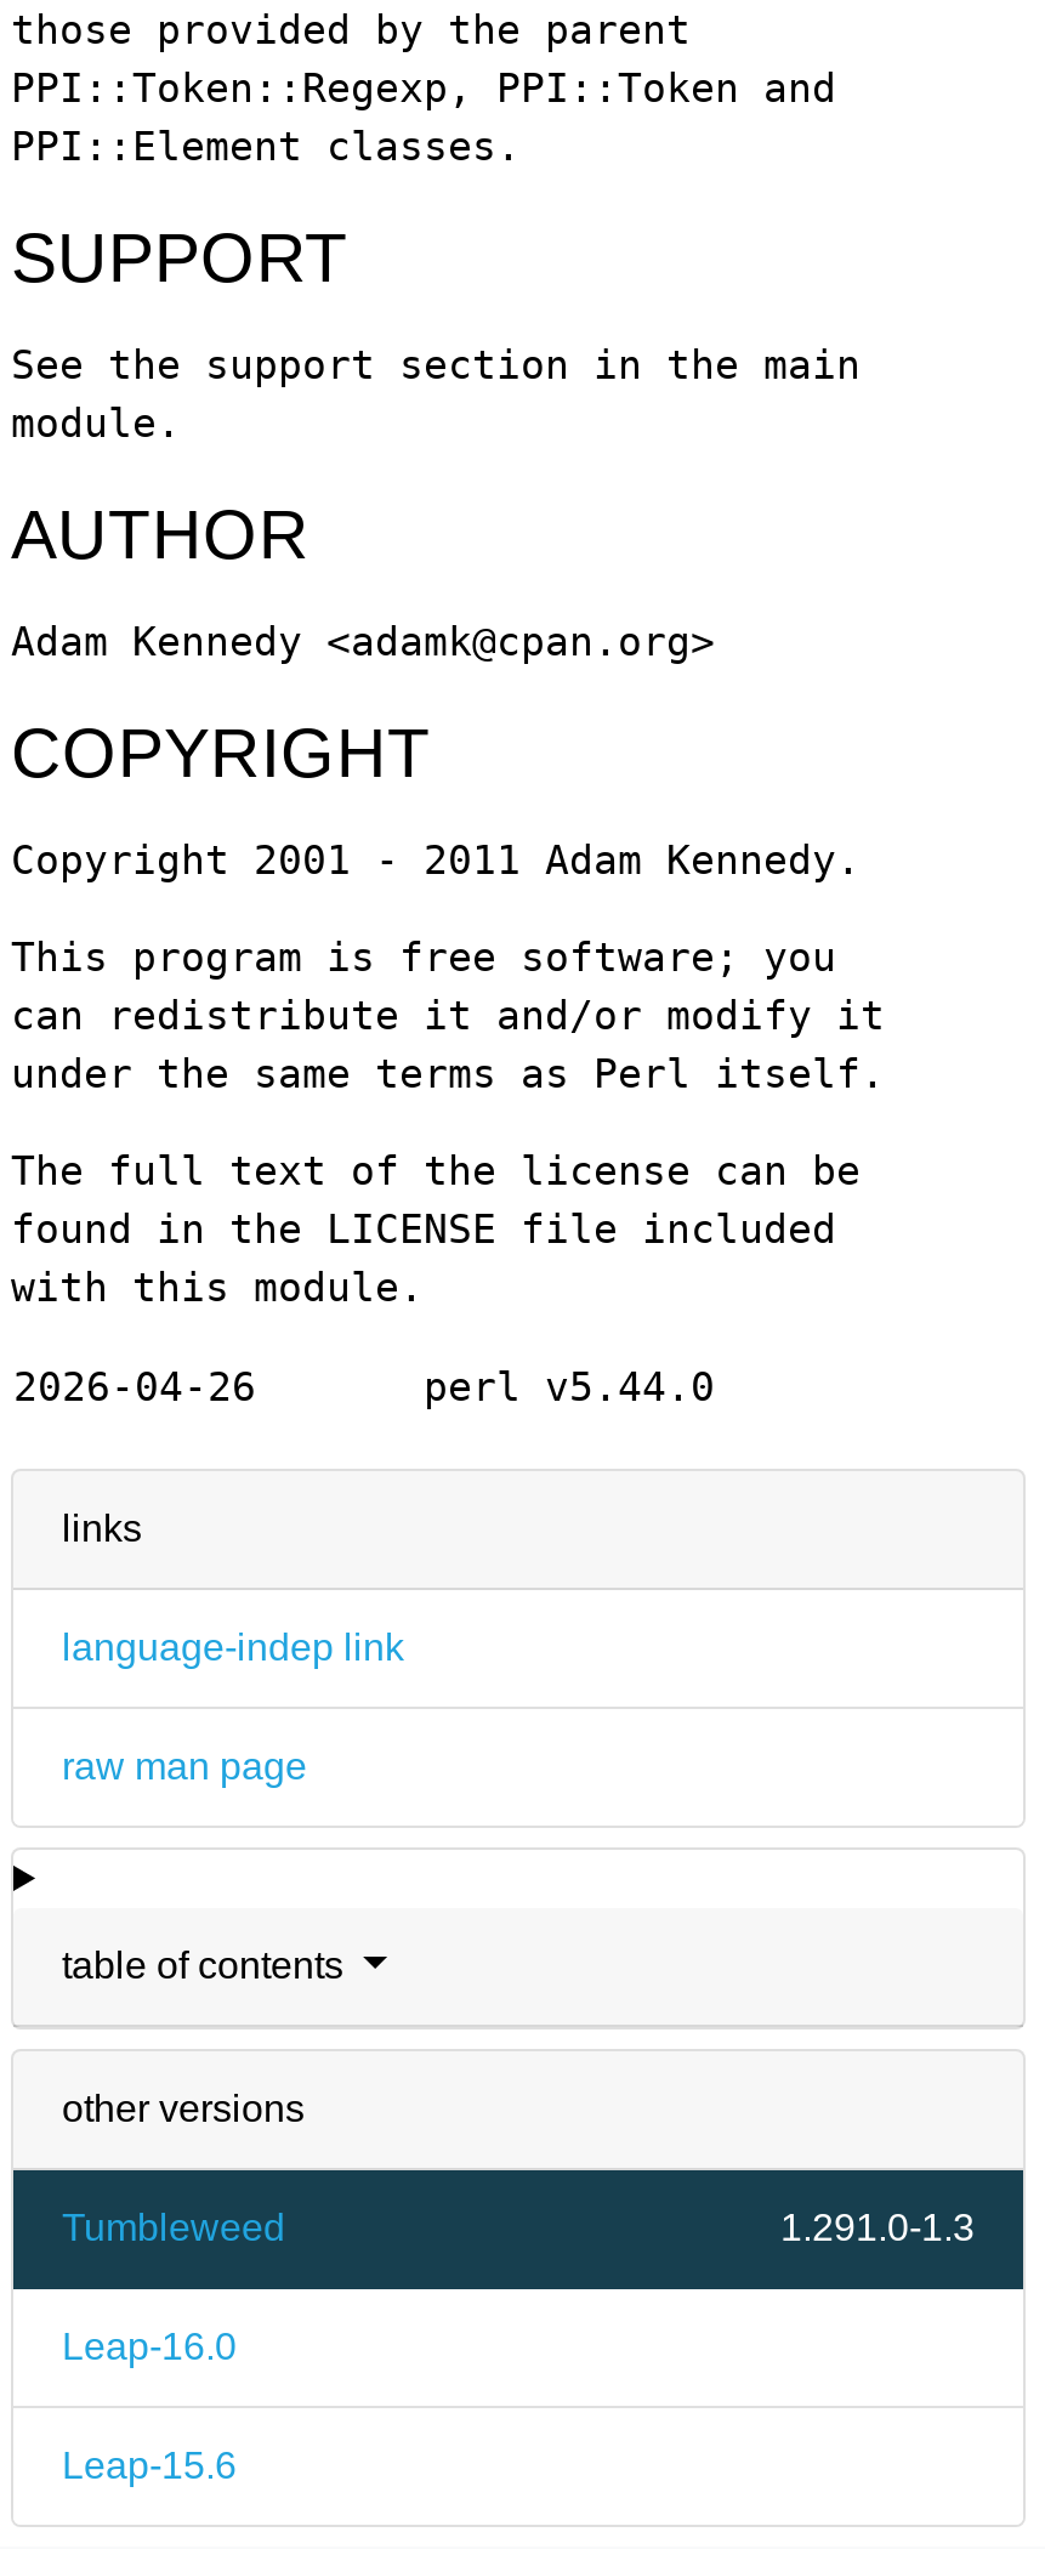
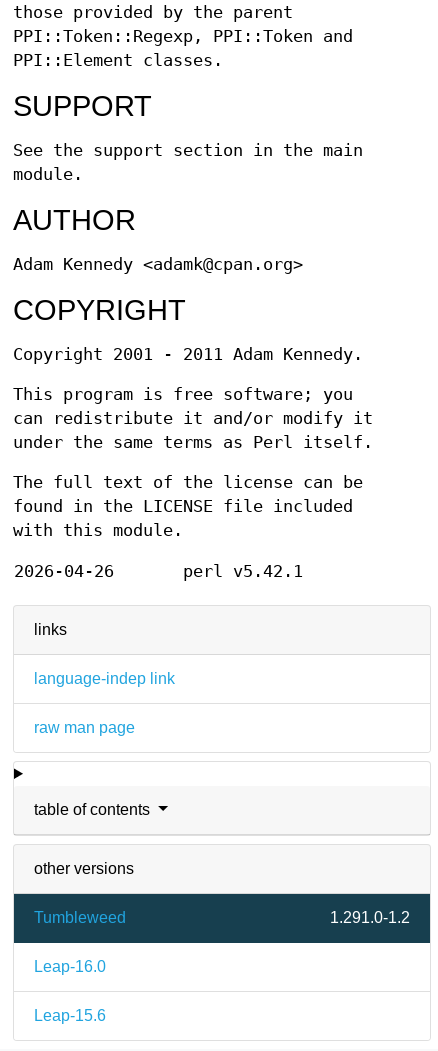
[424,1364,715,1410] perl v5.44.0 -> [183,562,303,581] perl v5.42.1
[780,2207,975,2248] 1.291.0-1.3 -> [330,909,410,926] 1.291.0-1.2

